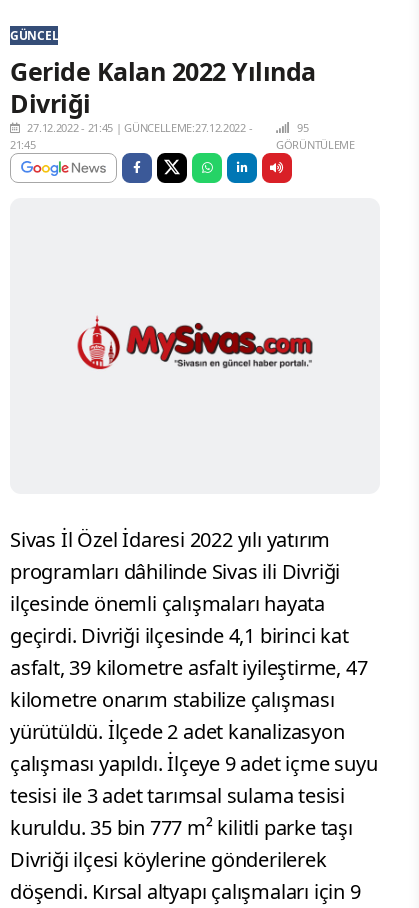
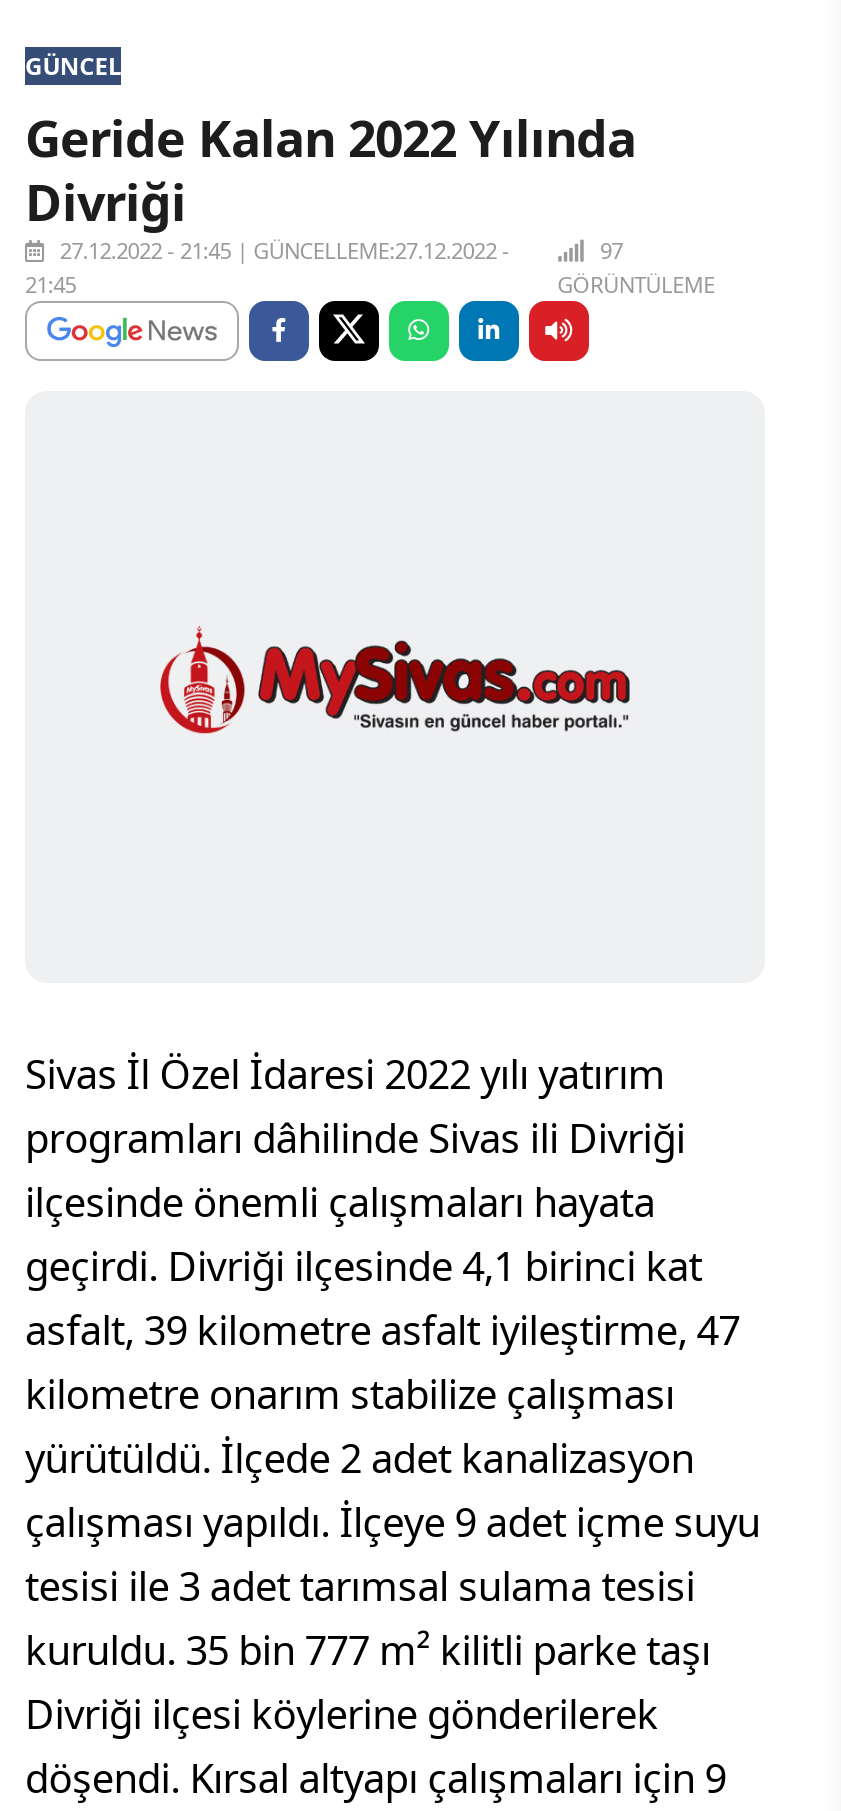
[295,120,309,135] 95 -> [595,236,623,266] 97

